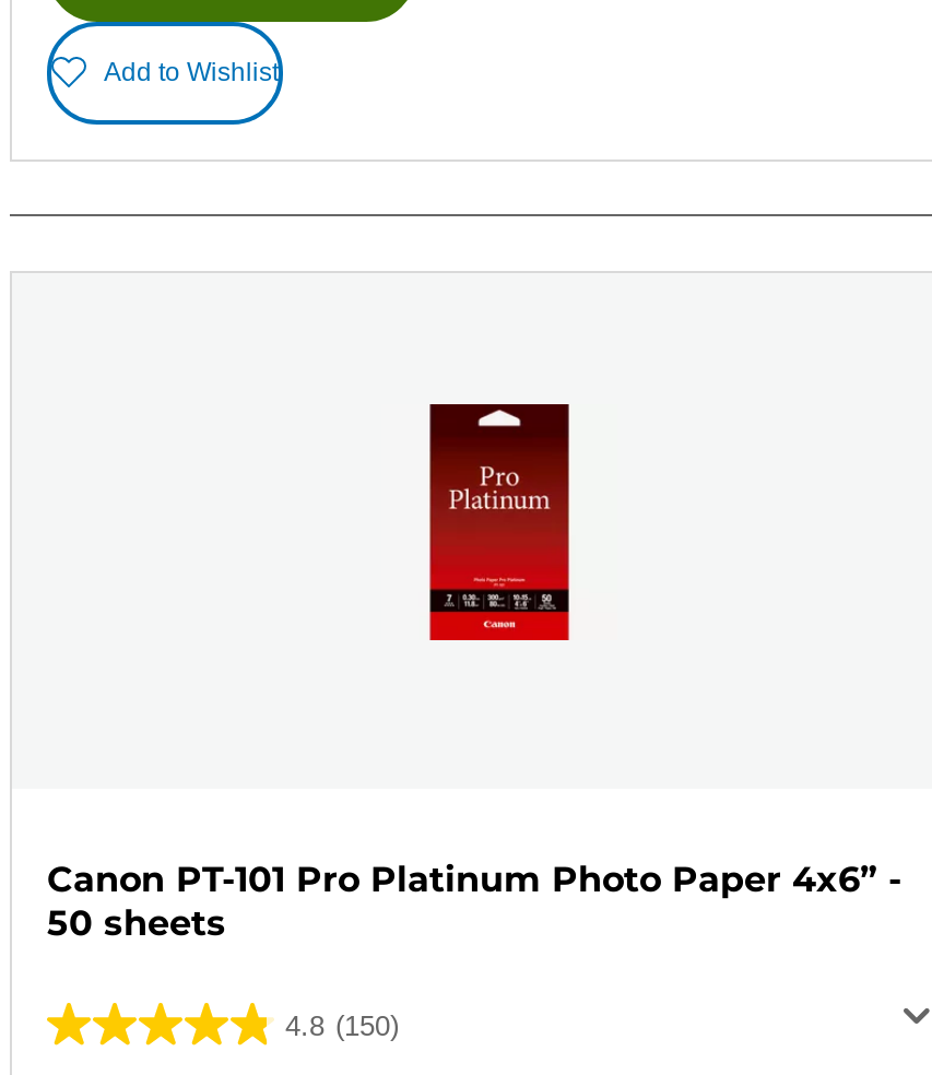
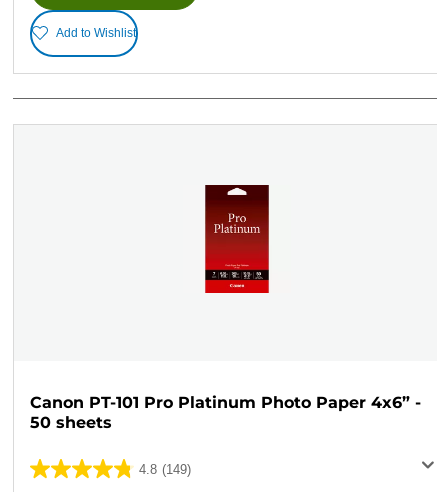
[285,1009,399,1042] 4.8 (150) -> [139,462,191,477] 4.8 (149)

